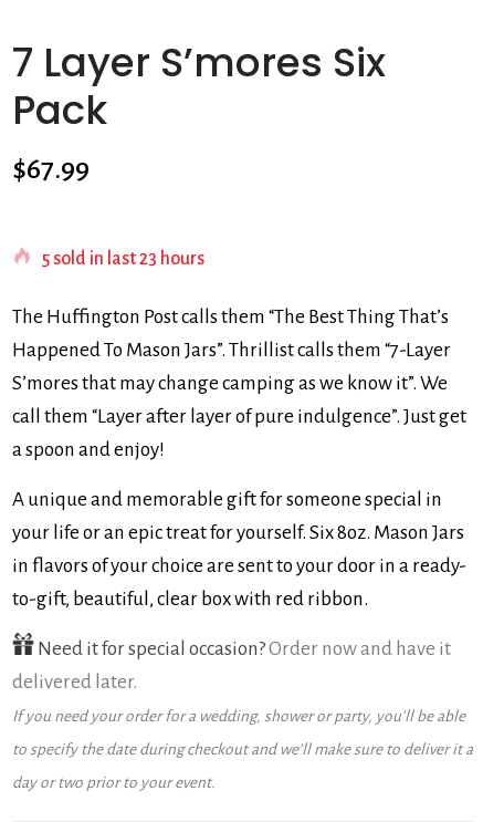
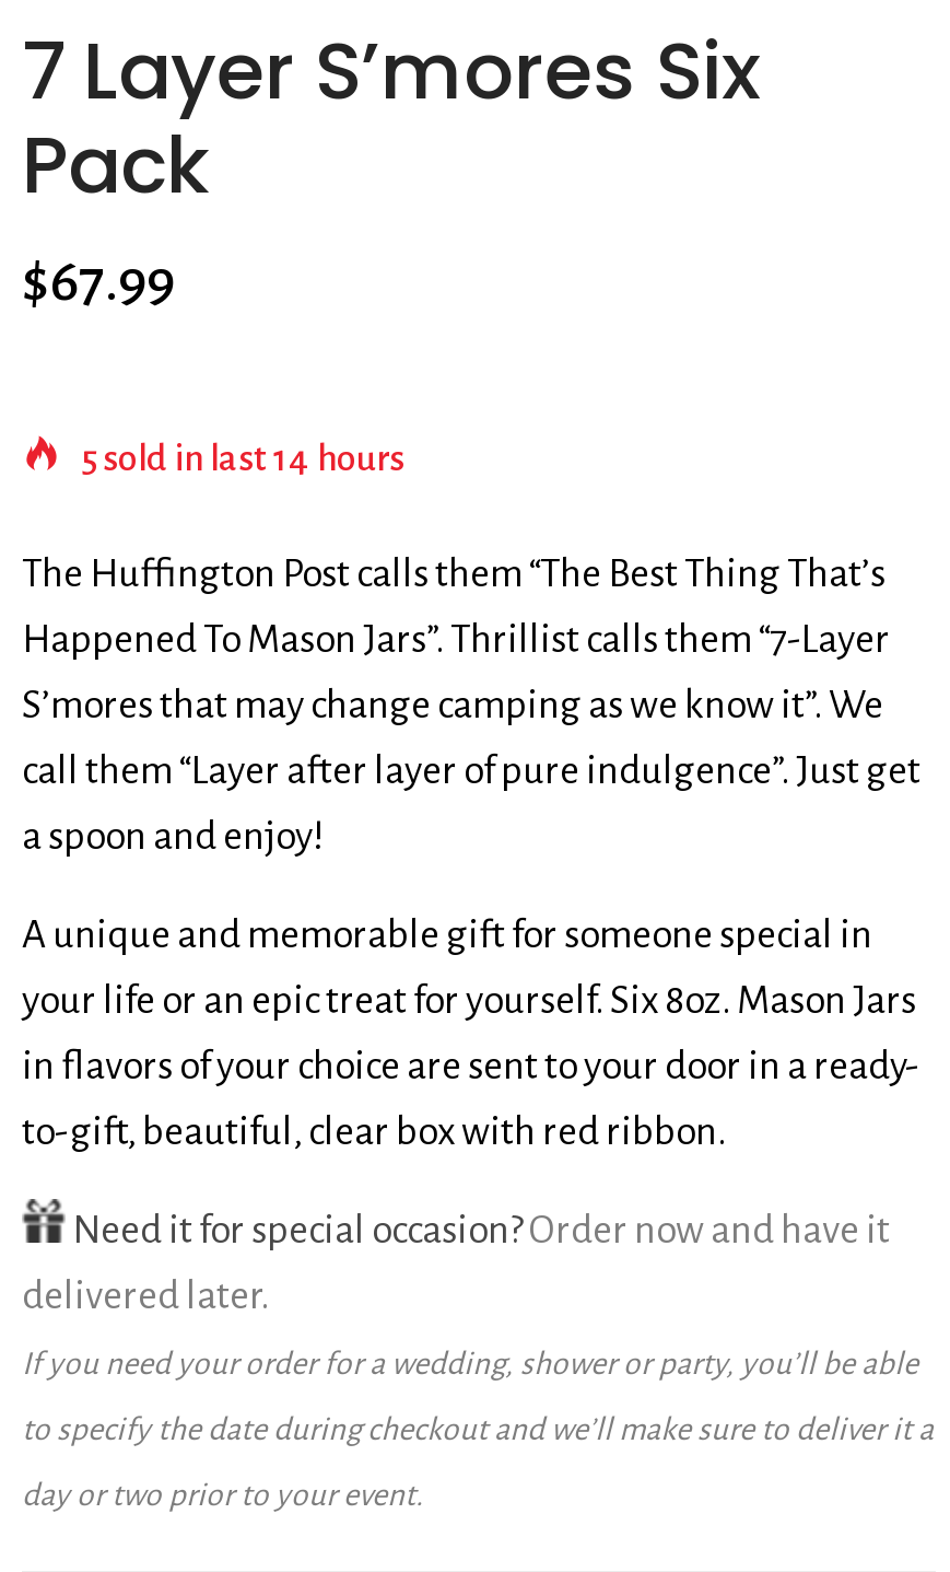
[42,249,204,269] 5 sold in last 23 hours -> [81,440,404,479] 5 sold in last 14 hours

